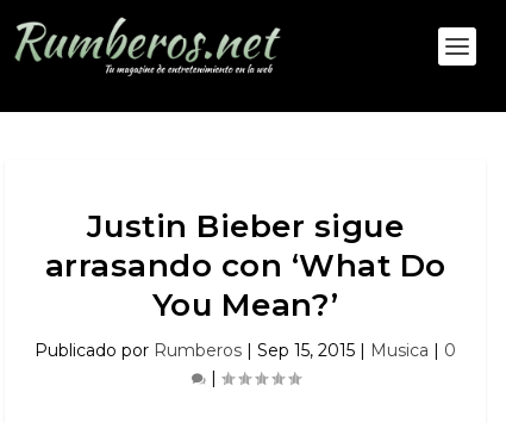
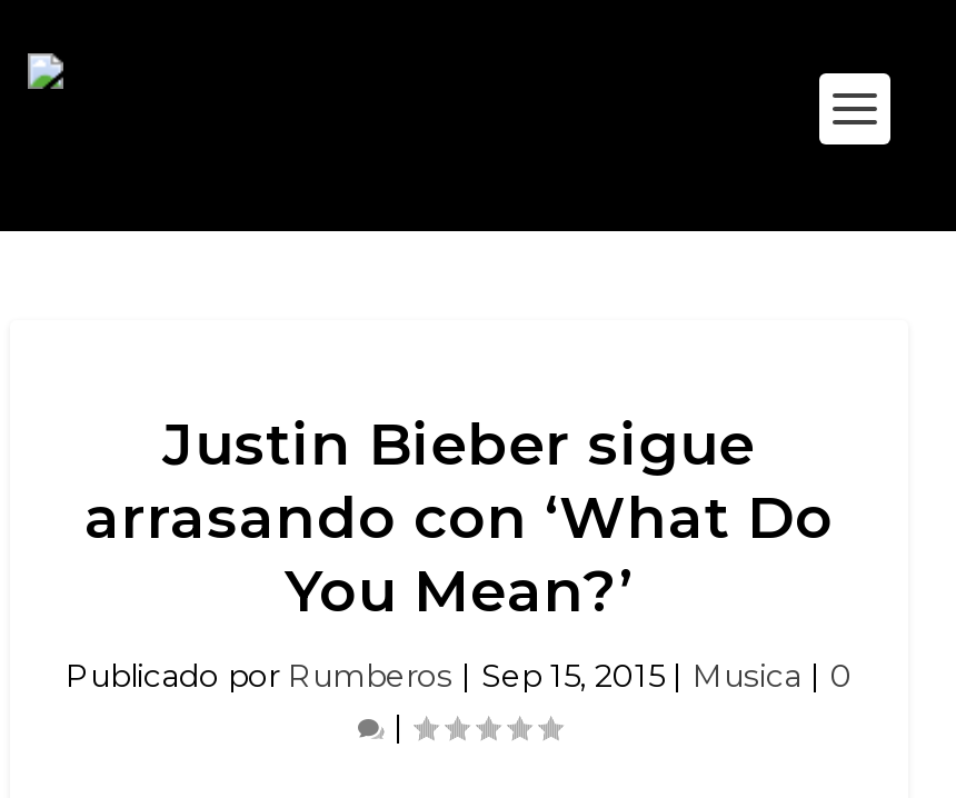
[14,17,281,76] [image] -> none

